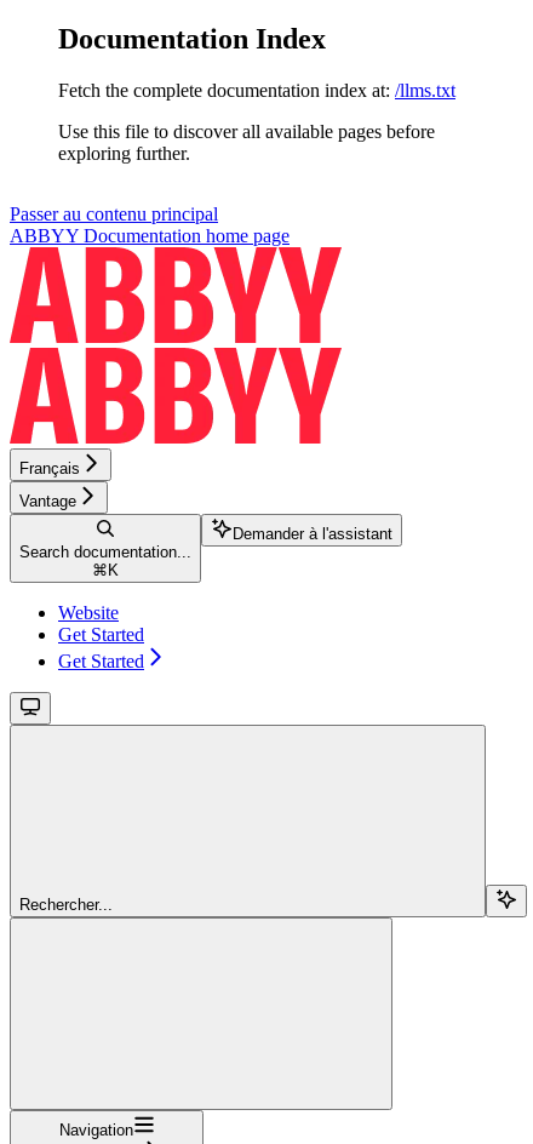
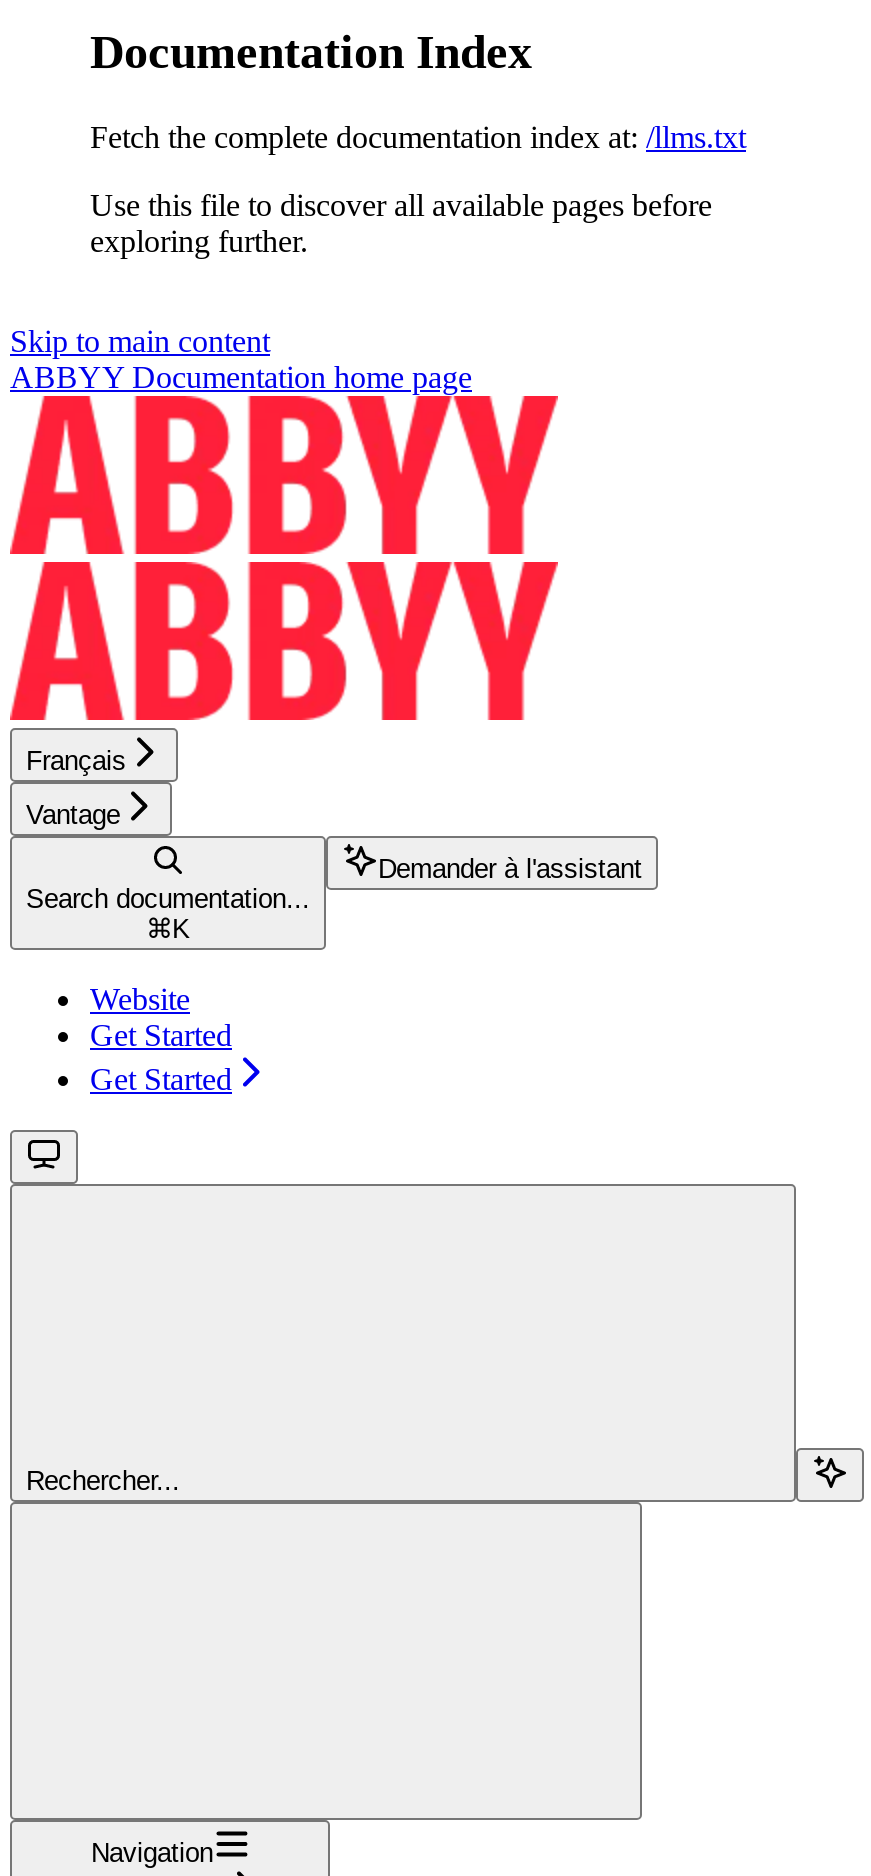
[10,203,218,224] Passer au contenu principal -> [10,324,270,358] Skip to main content

